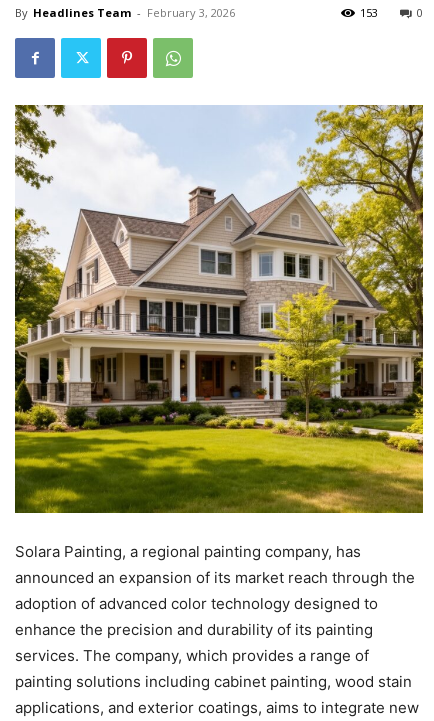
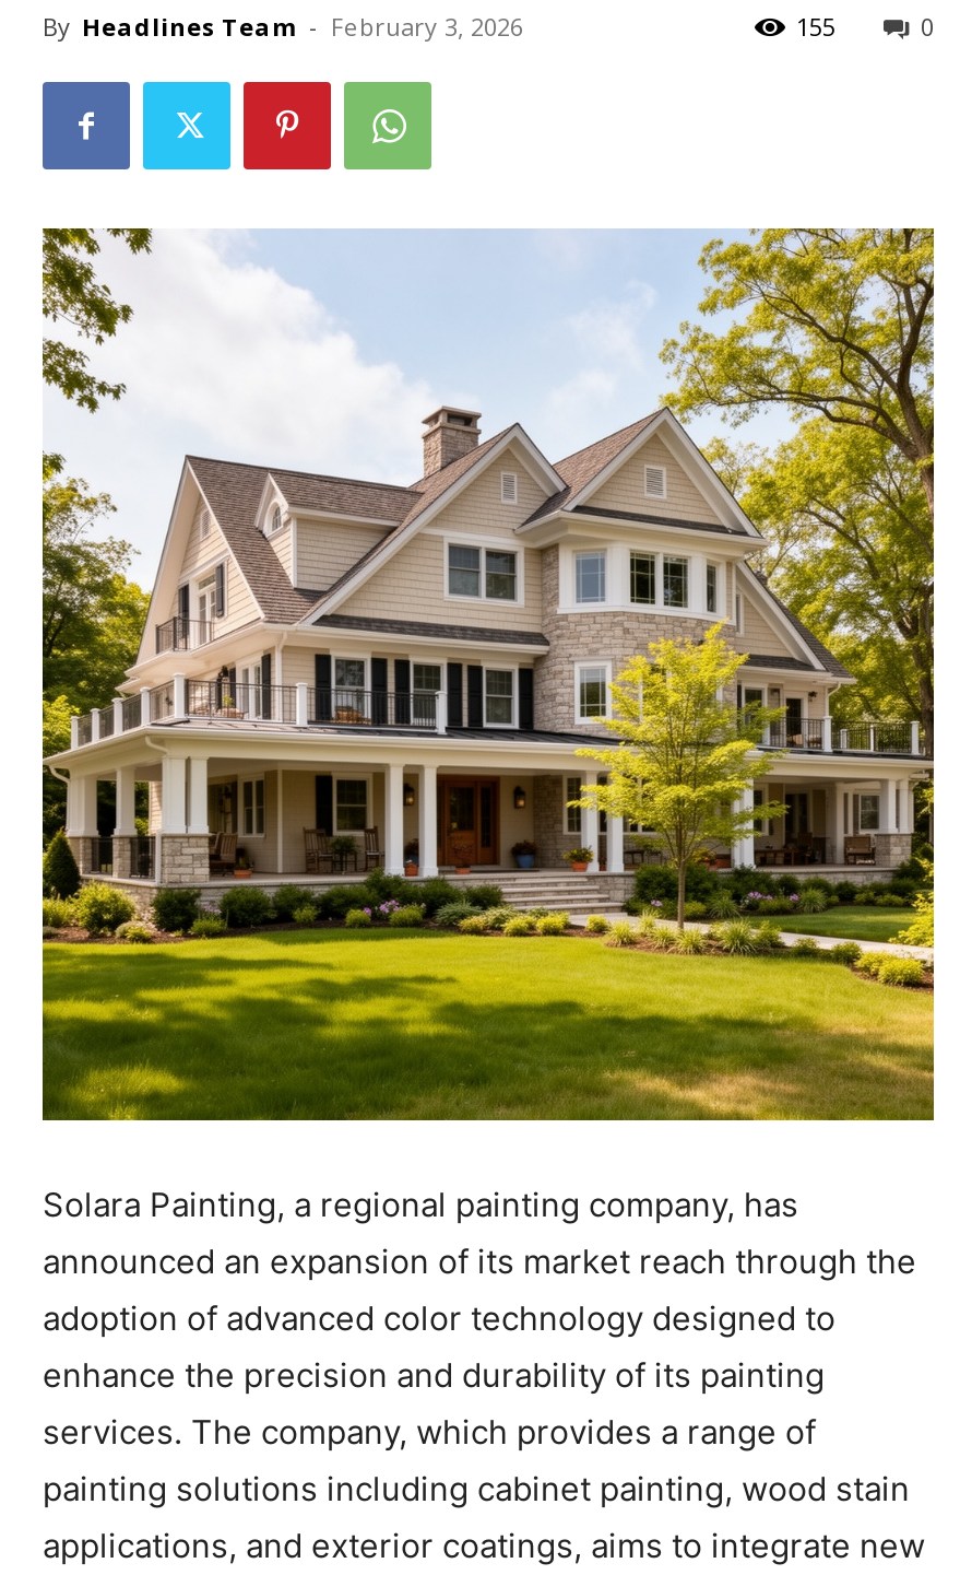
[360,5,378,20] 153 -> [796,10,835,43] 155

